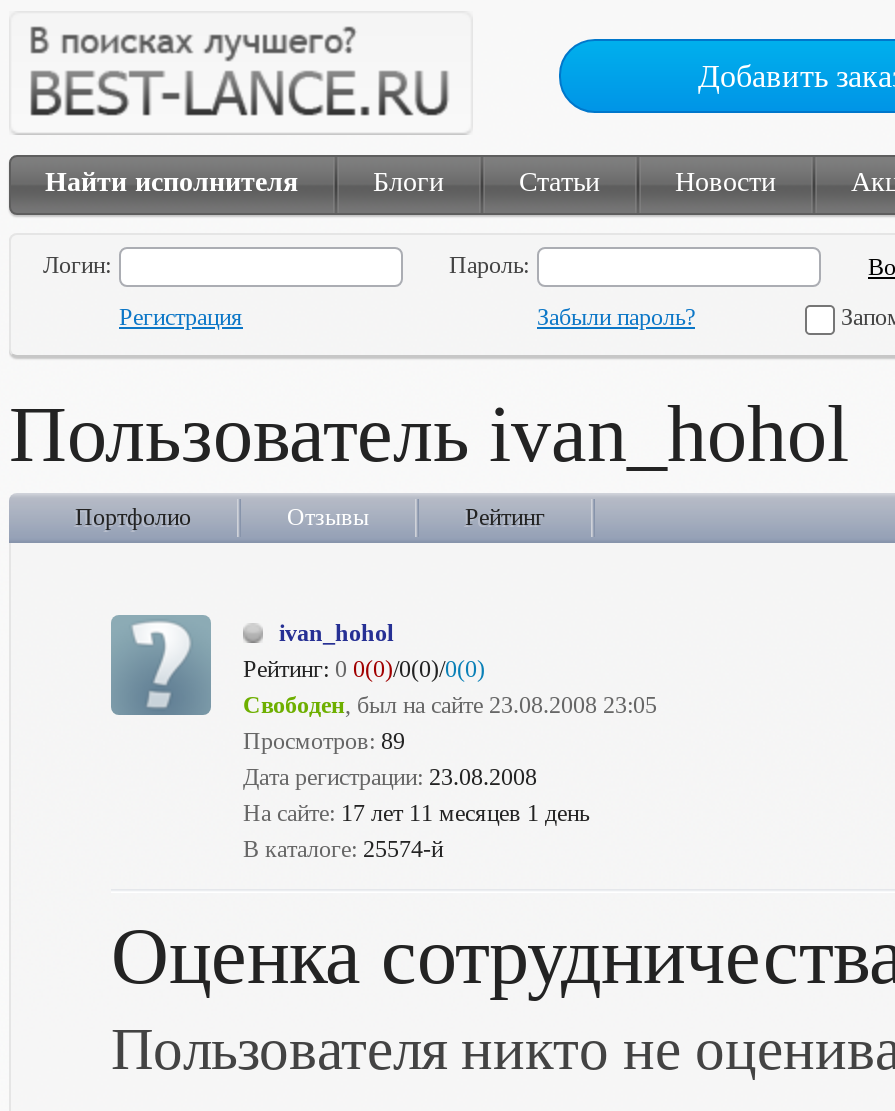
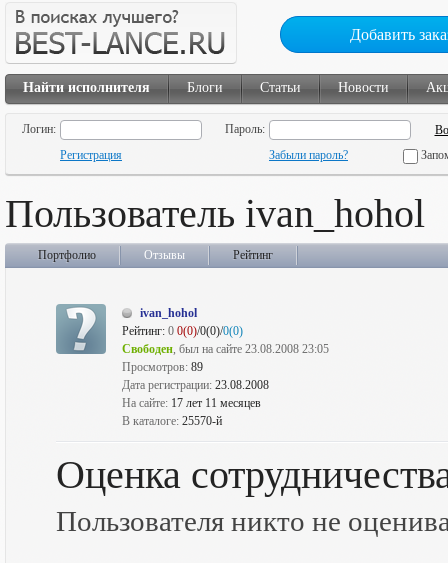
[243,799,589,863] На сайте: 17 лет 11 месяцев 1 день | В каталоге: 25574-й -> [122,396,261,428] На сайте: 17 лет 11 месяцев | В каталоге: 25570-й

